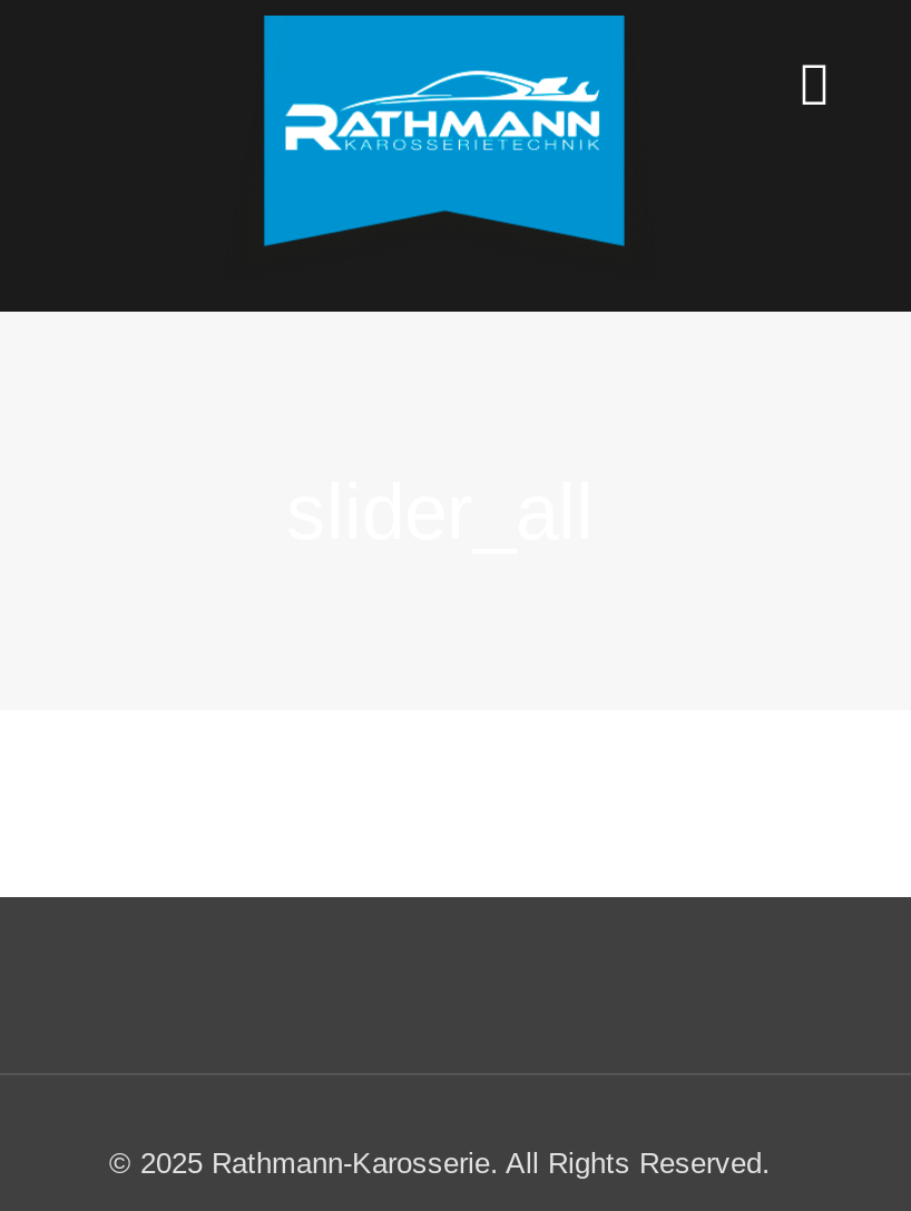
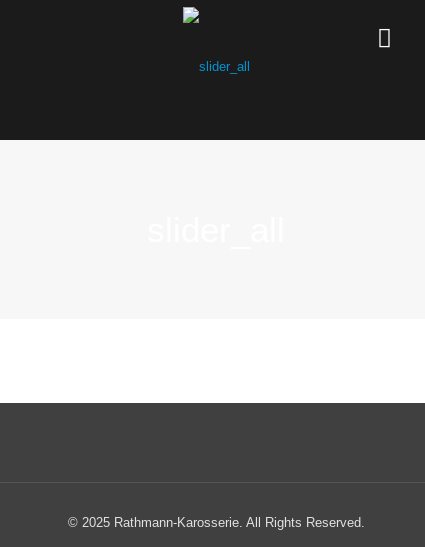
[262,13,627,247] [image] -> none

